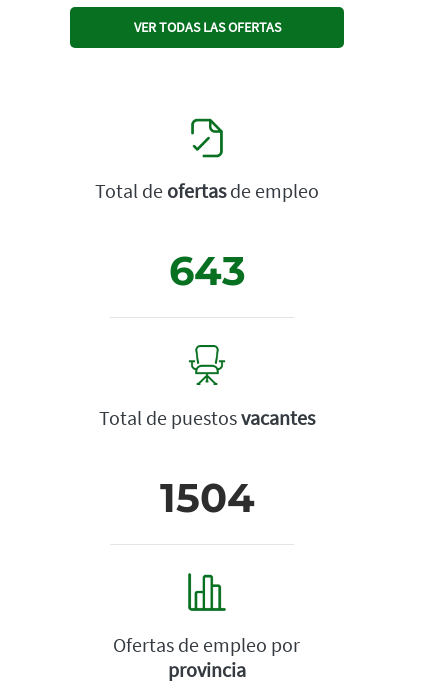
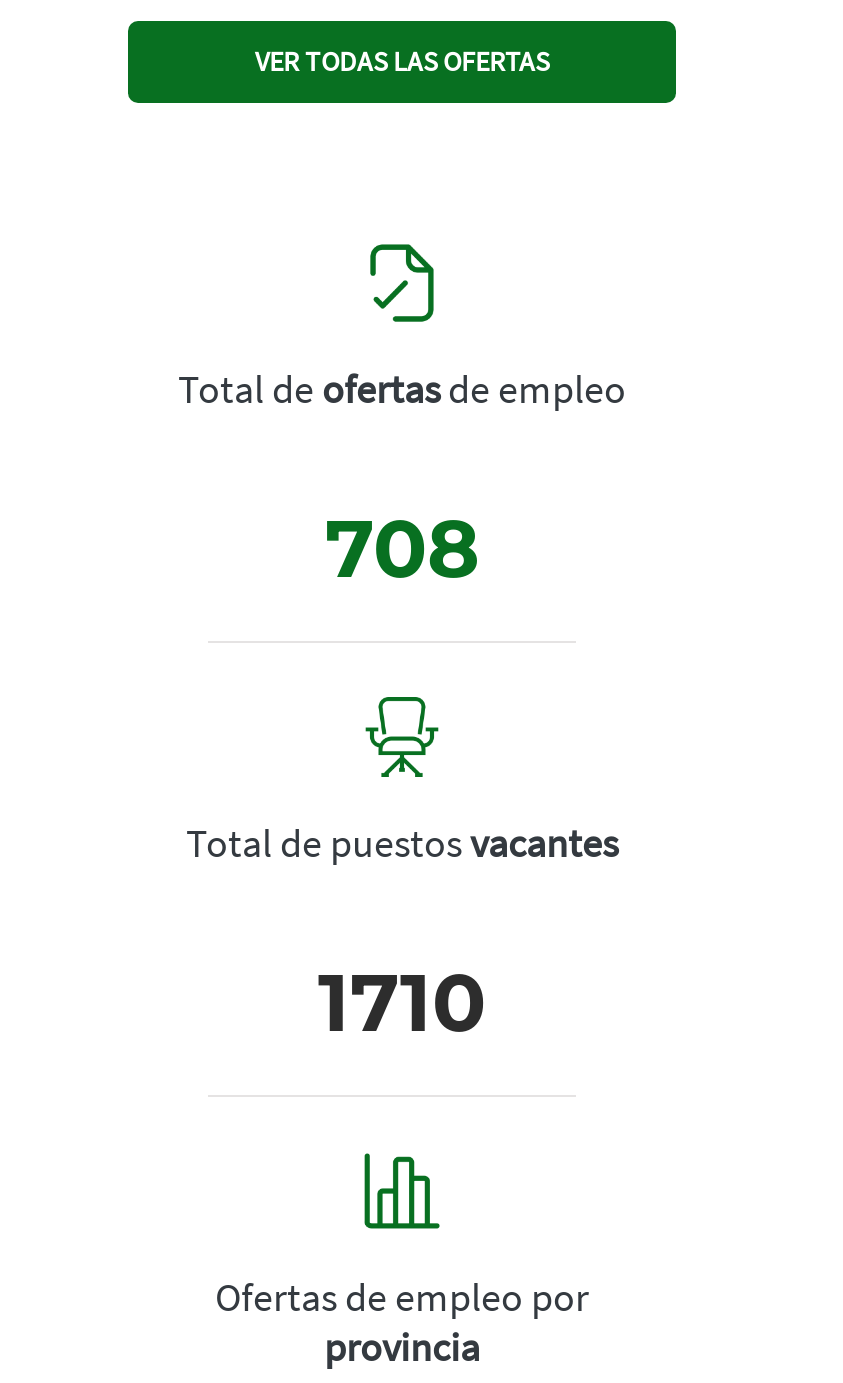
[168,246,245,295] 643 -> [325,499,479,597] 708
[159,473,254,522] 1504 -> [318,953,486,1051] 1710

